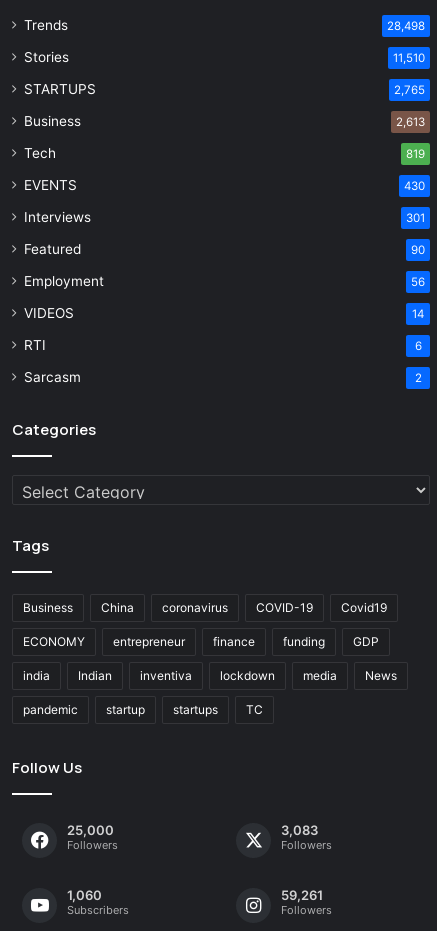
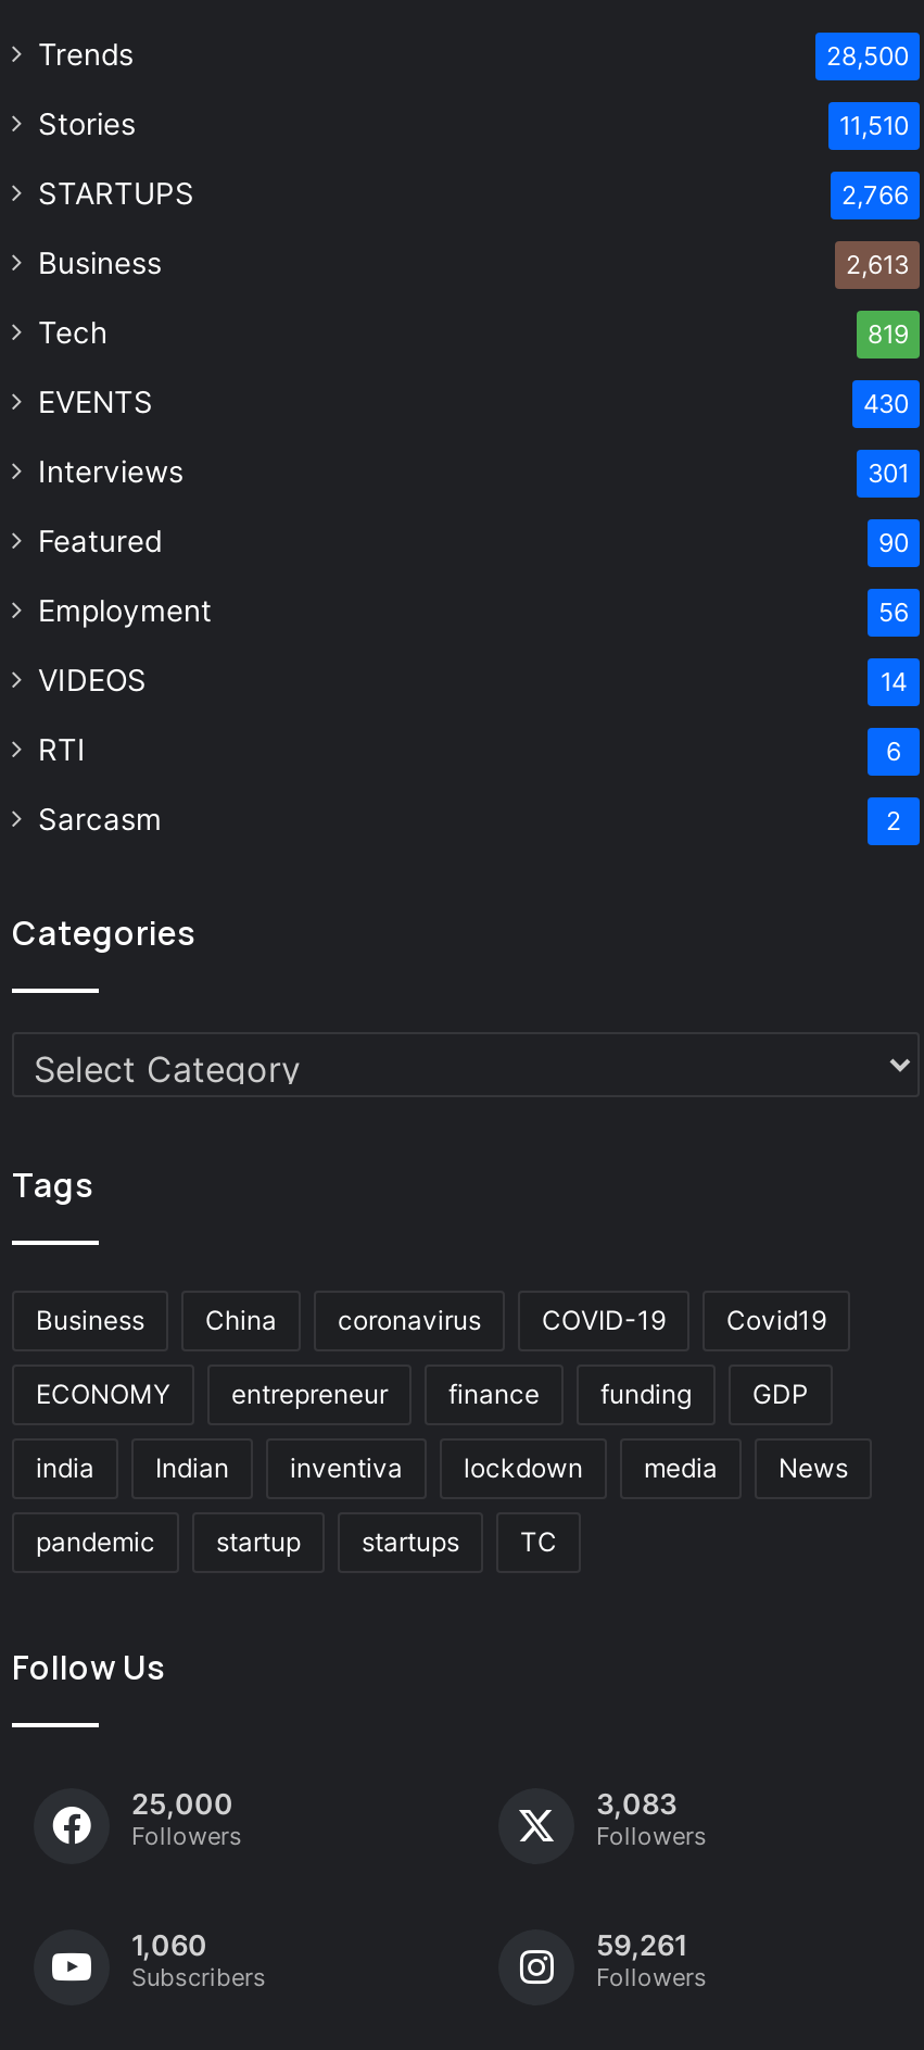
[387,19,425,33] 28,498 -> [826,41,909,71] 28,500
[394,83,425,97] 2,765 -> [841,180,909,210] 2,766

